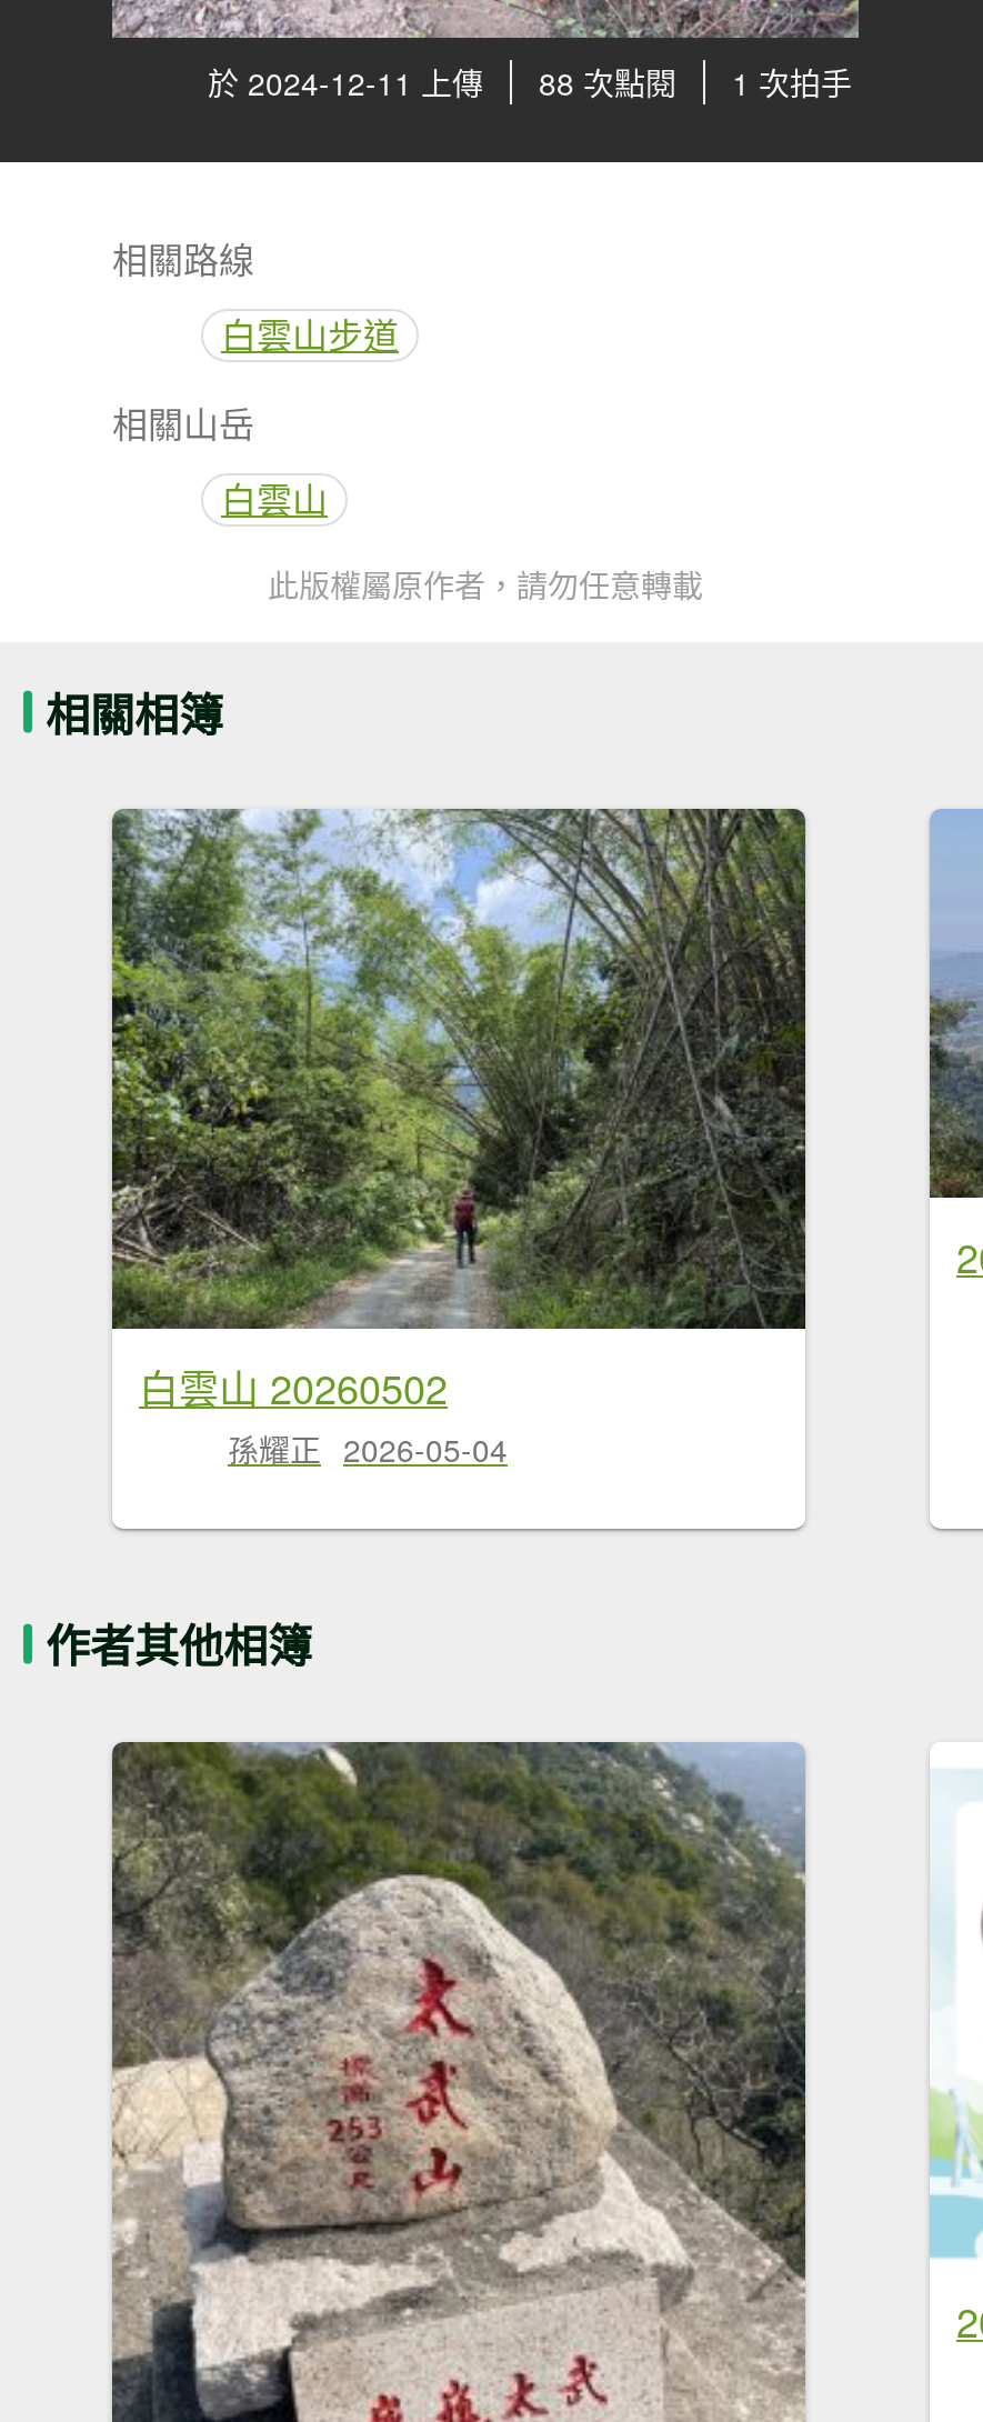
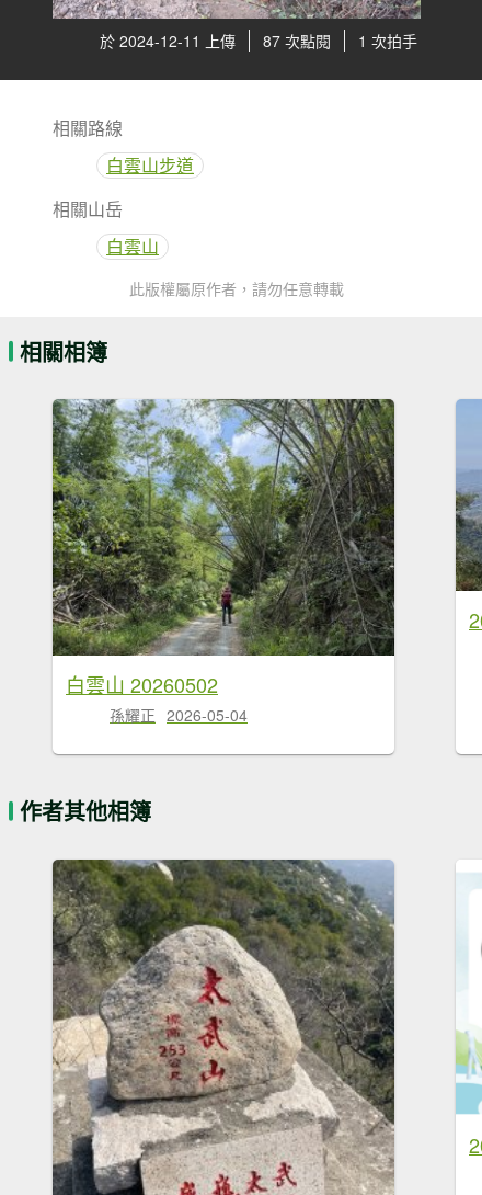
[208,59,852,104] 於 2024-12-11 上傳 88 次點閱 1 次拍手 -> [100,29,417,51] 於 2024-12-11 上傳 87 次點閱 1 次拍手

